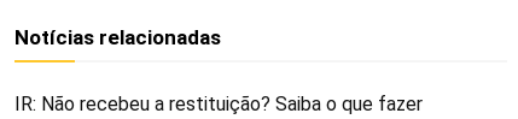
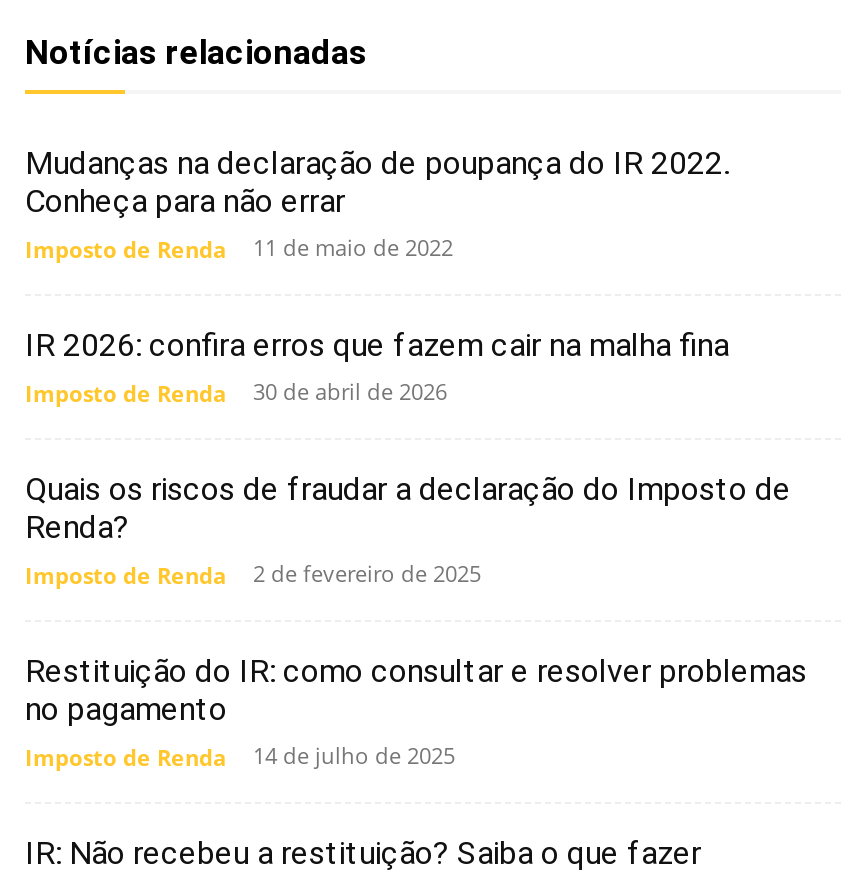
none -> [25,143,807,771] Mudanças na declaração de poupança do IR 2022. | Conheça para não errar | Imposto de Renda | 11 de maio de 2022 | IR 2026: confira erros que fazem cair na malha fina | Imposto de Renda | 30 de abril de 2026 | Quais os riscos de fraudar a declaração do Imposto de | Renda? | Imposto de Renda | 2 de fevereiro de 2025 | Restituição do IR: como consultar e resolver problemas | no pagamento | Imposto de Renda | 14 de julho de 2025

